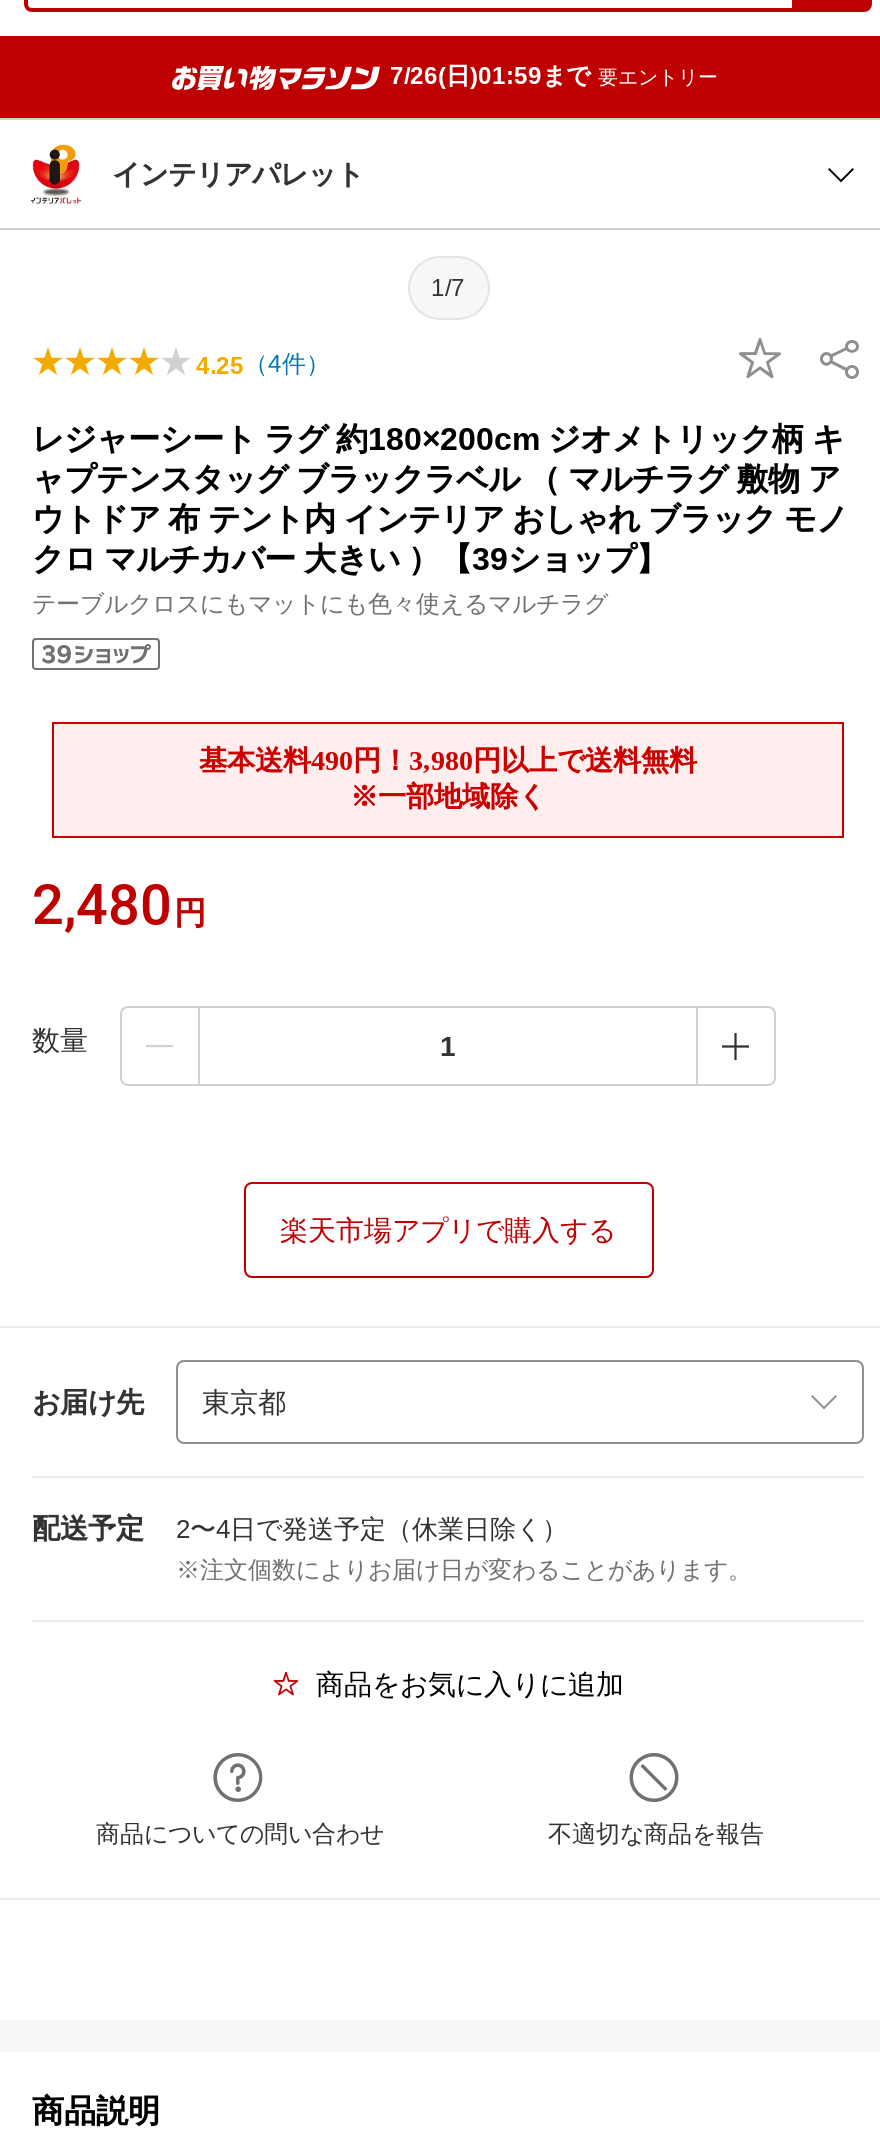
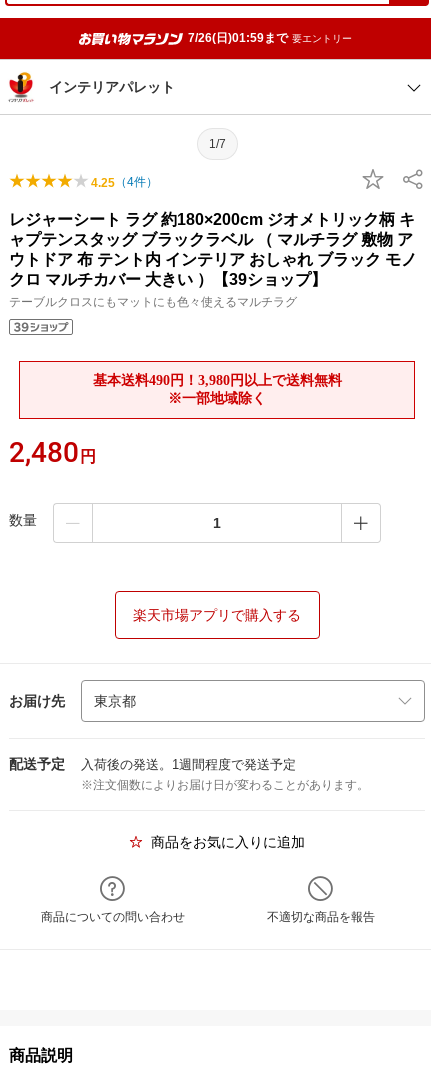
[176,1514,568,1544] 2〜4日で発送予定（休業日除く） -> [81,757,296,772] 入荷後の発送。1週間程度で発送予定

